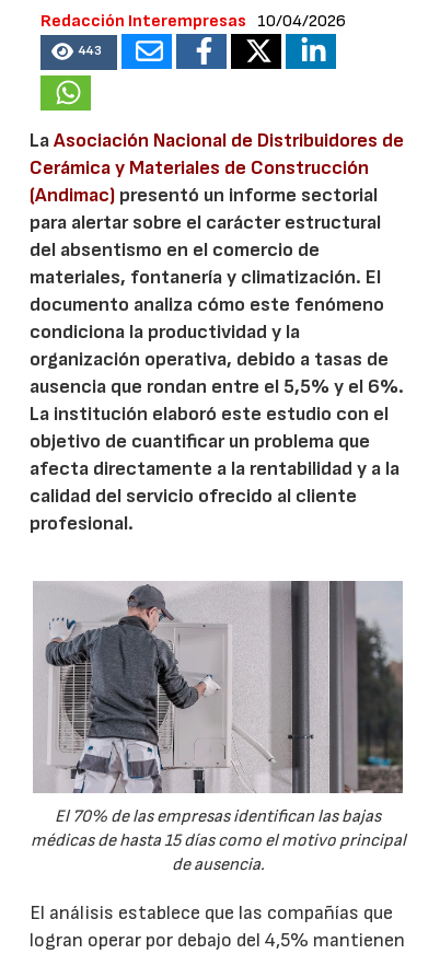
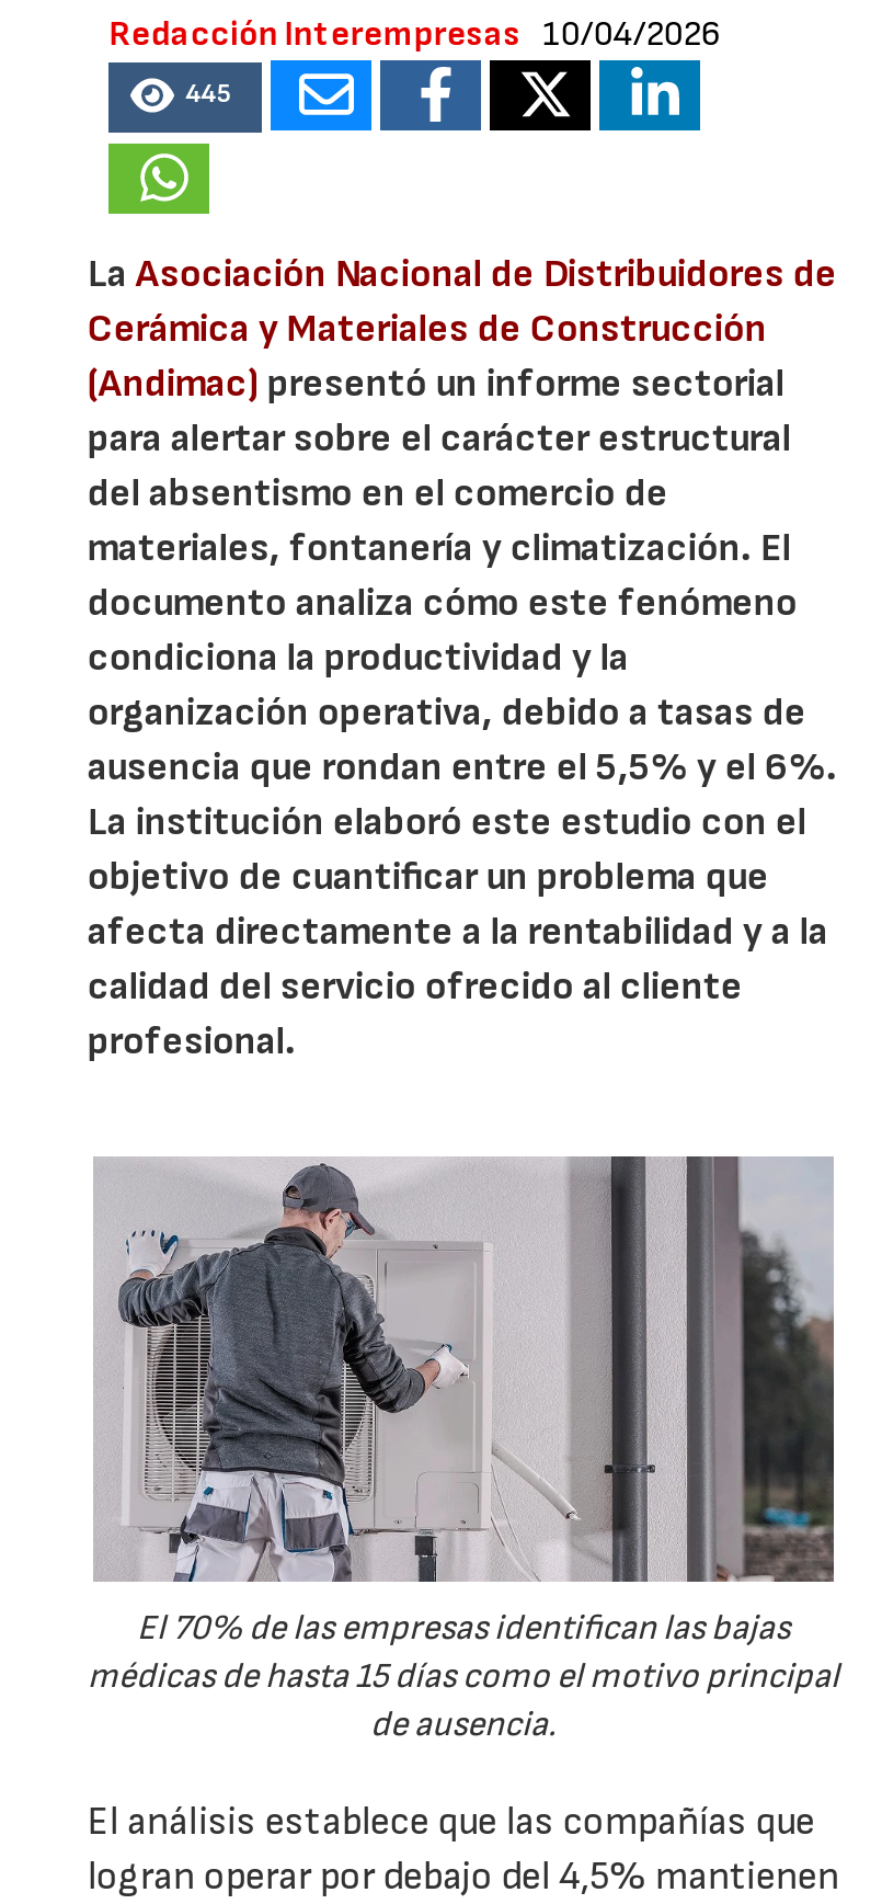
[79,43,102,59] 443 -> [186,78,232,111] 445

